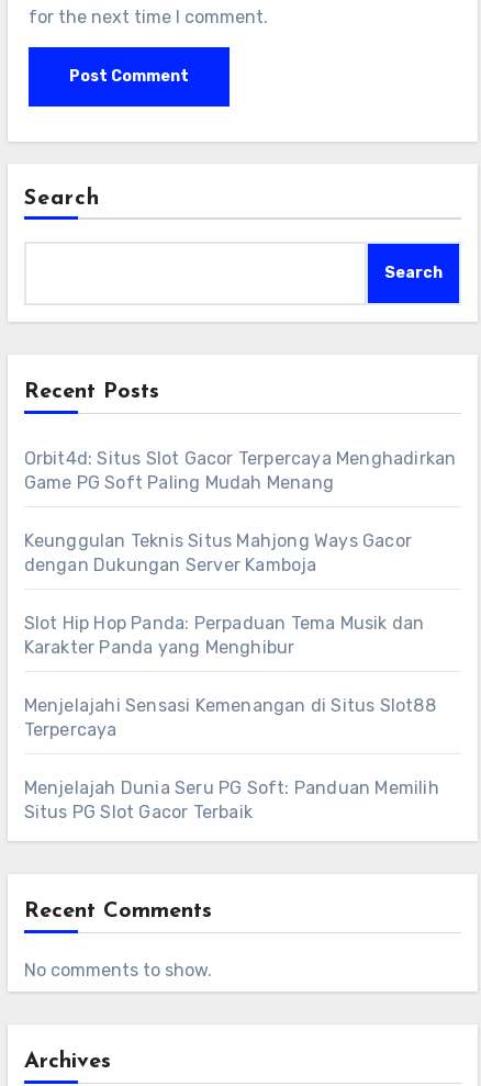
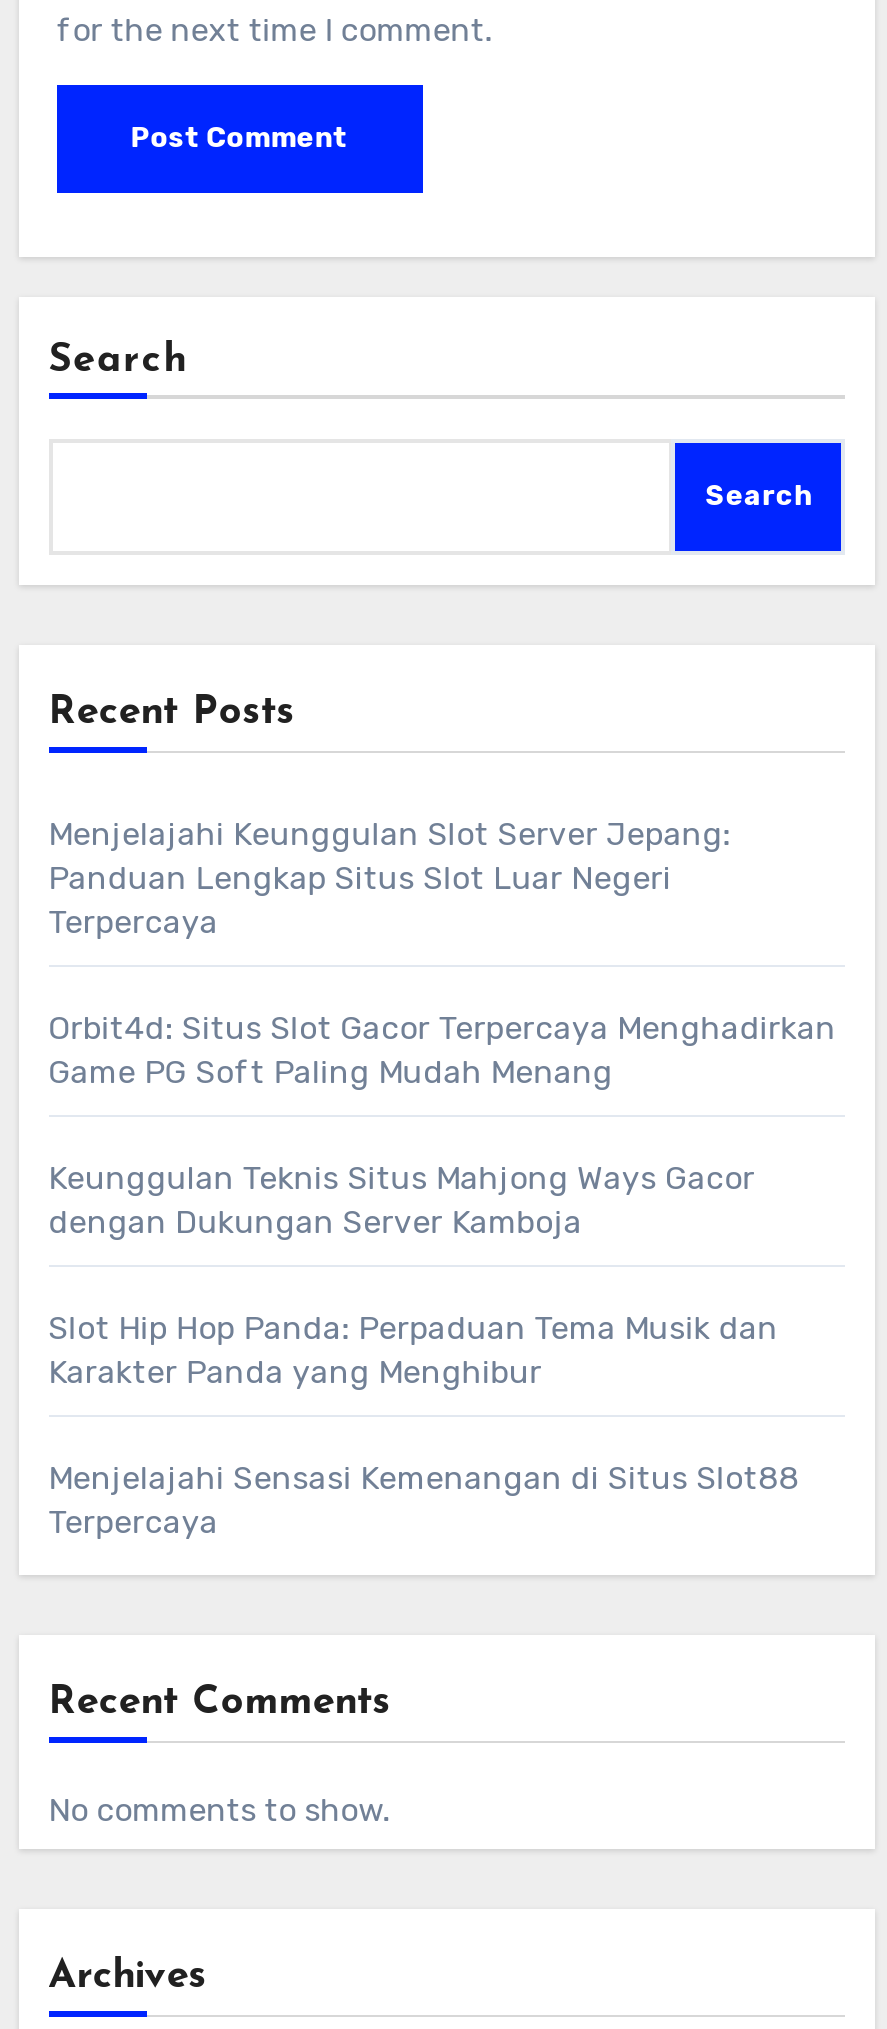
none -> [48,814,731,940] Menjelajahi Keunggulan Slot Server Jepang: | Panduan Lengkap Situs Slot Luar Negeri | Terpercaya
moved [24,448,456,740] -> [48,1008,836,1540]: Orbit4d: Situs Slot Gacor Terpercaya Menghadirkan | Game PG Soft Paling Mudah Menang | Keunggulan Teknis Situs Mahjong Ways Gacor | dengan Dukungan Server Kamboja | Slot Hip Hop Panda: Perpaduan Tema Musik dan | Karakter Panda yang Menghibur | Menjelajahi Sensasi Kemenangan di Situs Slot88 | Terpercaya
[24,777,439,822] Menjelajah Dunia Seru PG Soft: Panduan Memilih | Situs PG Slot Gacor Terbaik -> none

